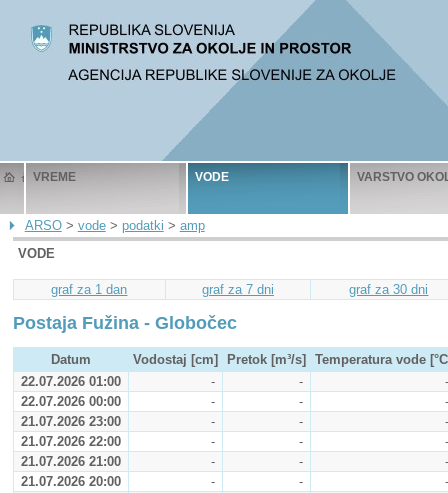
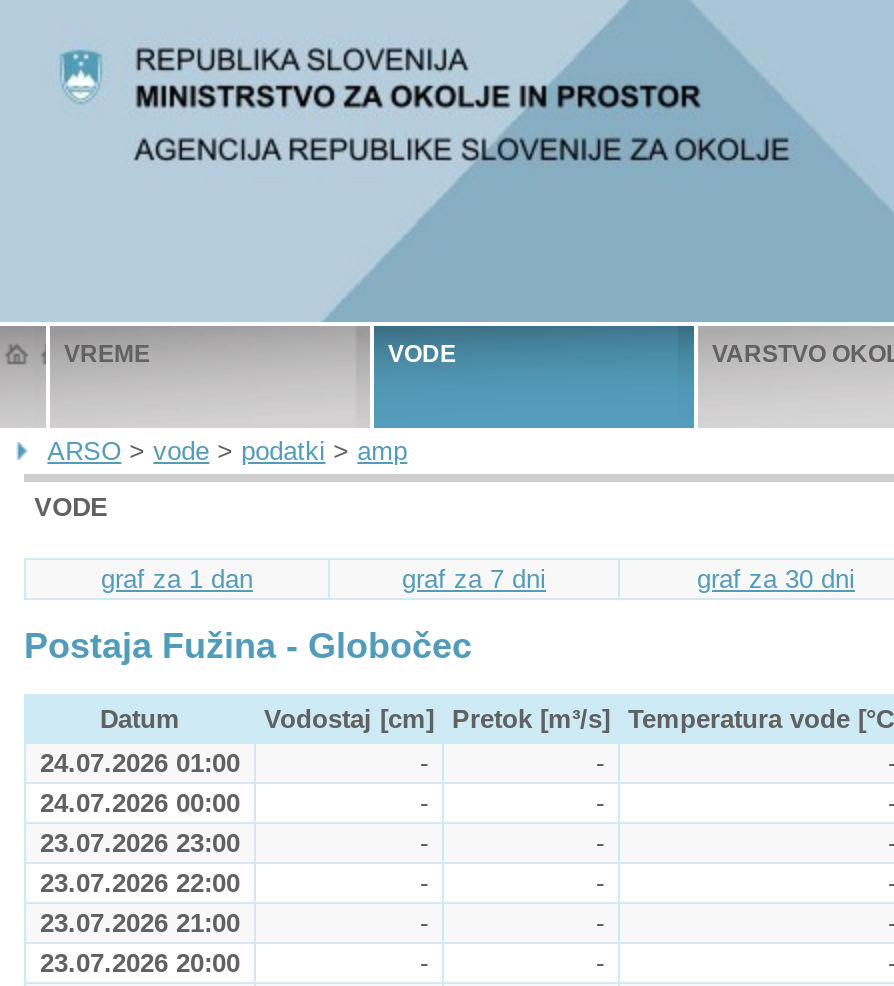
[21,374,121,389] 22.07.2026 01:00 -> [40,749,240,779] 24.07.2026 01:00
[21,394,121,409] 22.07.2026 00:00 -> [40,789,240,819] 24.07.2026 00:00
[21,414,121,429] 21.07.2026 23:00 -> [40,829,240,859] 23.07.2026 23:00
[21,434,121,449] 21.07.2026 22:00 -> [40,869,240,899] 23.07.2026 22:00
[21,454,121,469] 21.07.2026 21:00 -> [40,909,240,939] 23.07.2026 21:00
[21,474,121,489] 21.07.2026 20:00 -> [40,949,240,979] 23.07.2026 20:00

